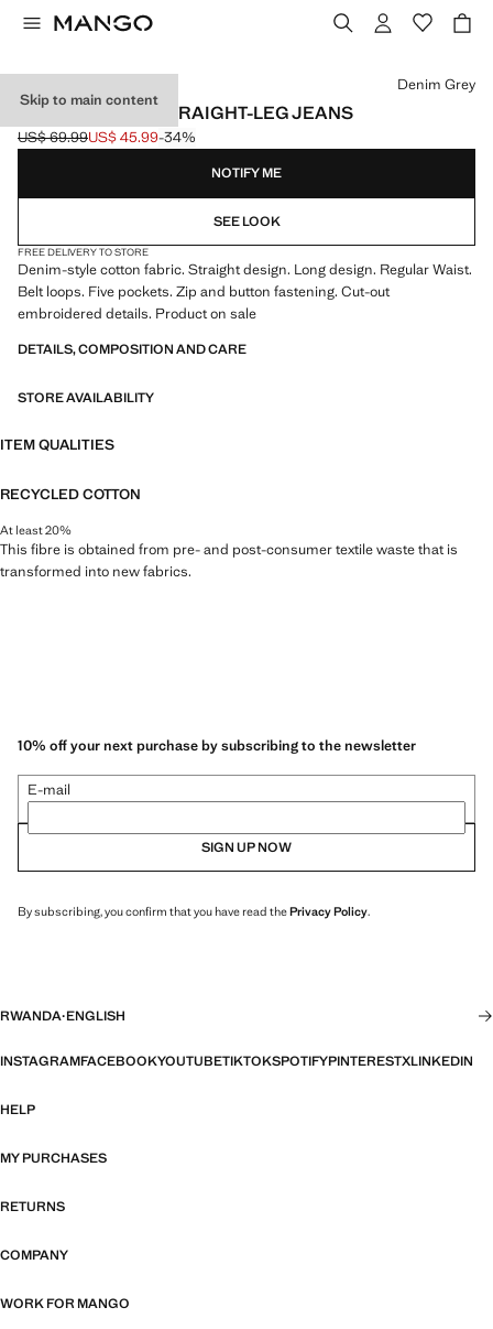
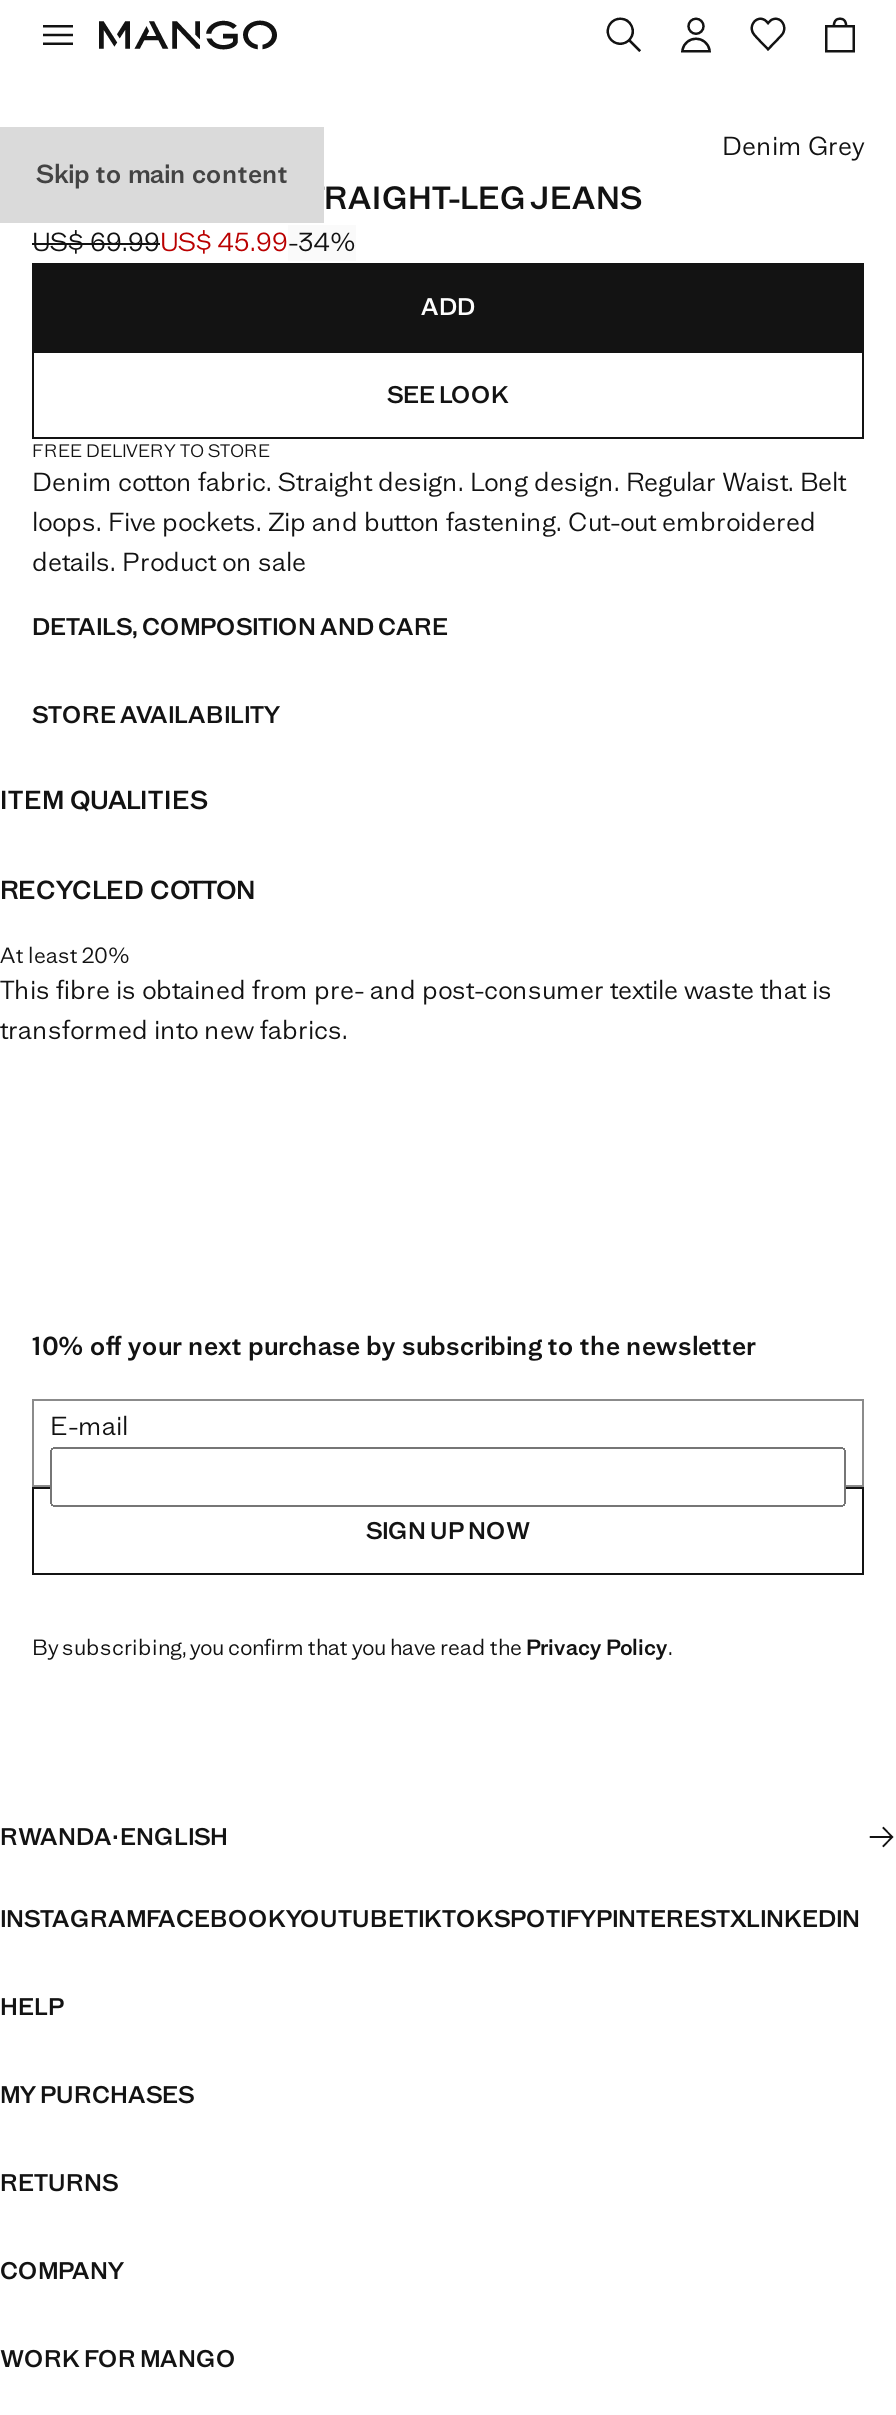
[211,164,282,182] NOTIFY ME -> [421,291,475,323] ADD
[18,260,472,323] Denim-style cotton fabric. Straight design. Long design. Regular Waist. | Belt loops. Five pockets. Zip and button fastening. Cut-out | embroidered details. Product on sale -> [32,465,846,579] Denim cotton fabric. Straight design. Long design. Regular Waist. Belt | loops. Five pockets. Zip and button fastening. Cut-out embroidered | details. Product on sale

